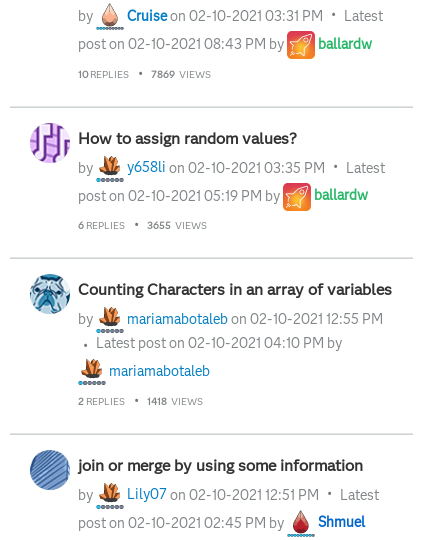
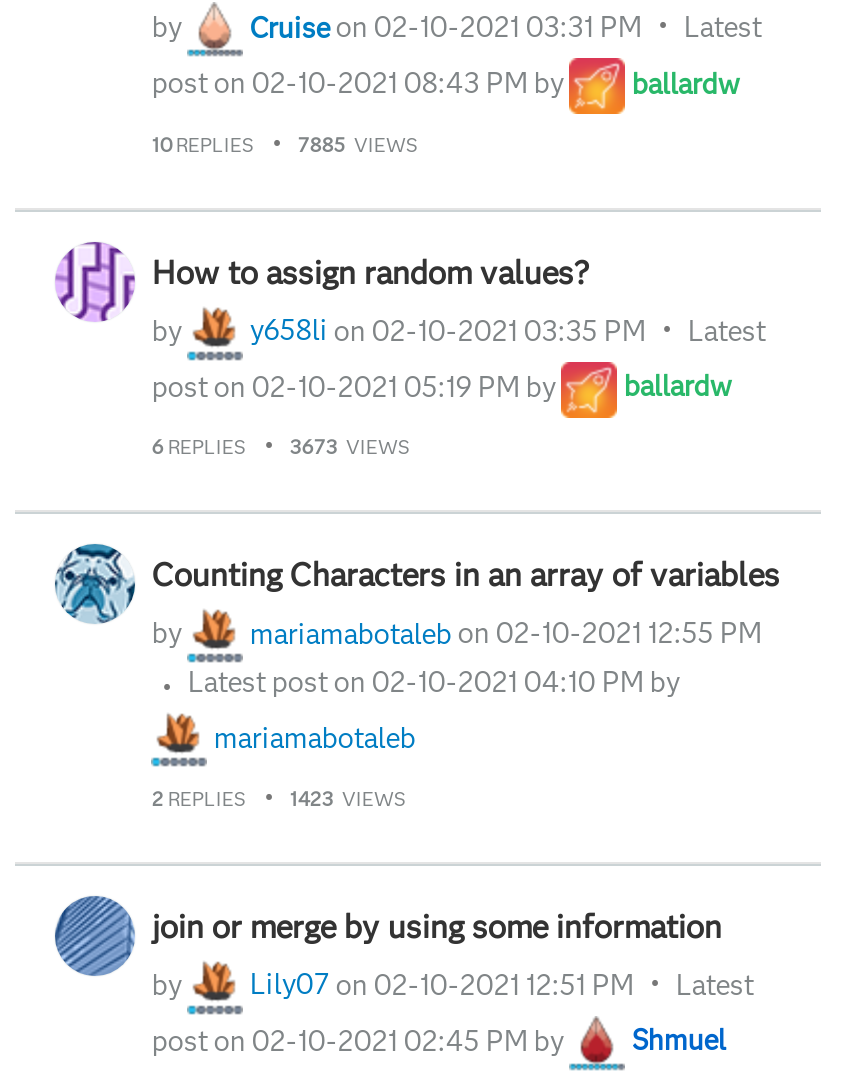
[78,67,211,80] 10REPLIES 7869 VIEWS -> [152,131,418,157] 10REPLIES 7885 VIEWS
[78,219,207,232] 6 REPLIES 3655 VIEWS -> [152,434,410,460] 6 REPLIES 3673 VIEWS
[78,394,203,407] 2 REPLIES 1418 VIEWS -> [152,785,406,811] 2 REPLIES 1423 VIEWS

